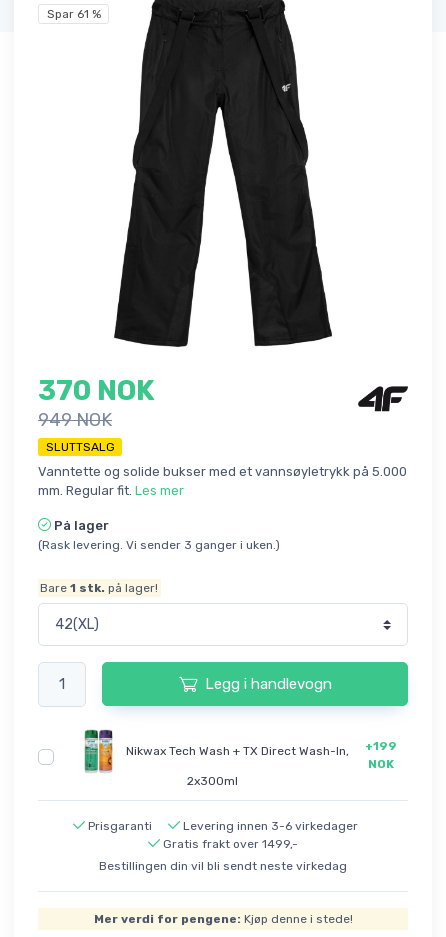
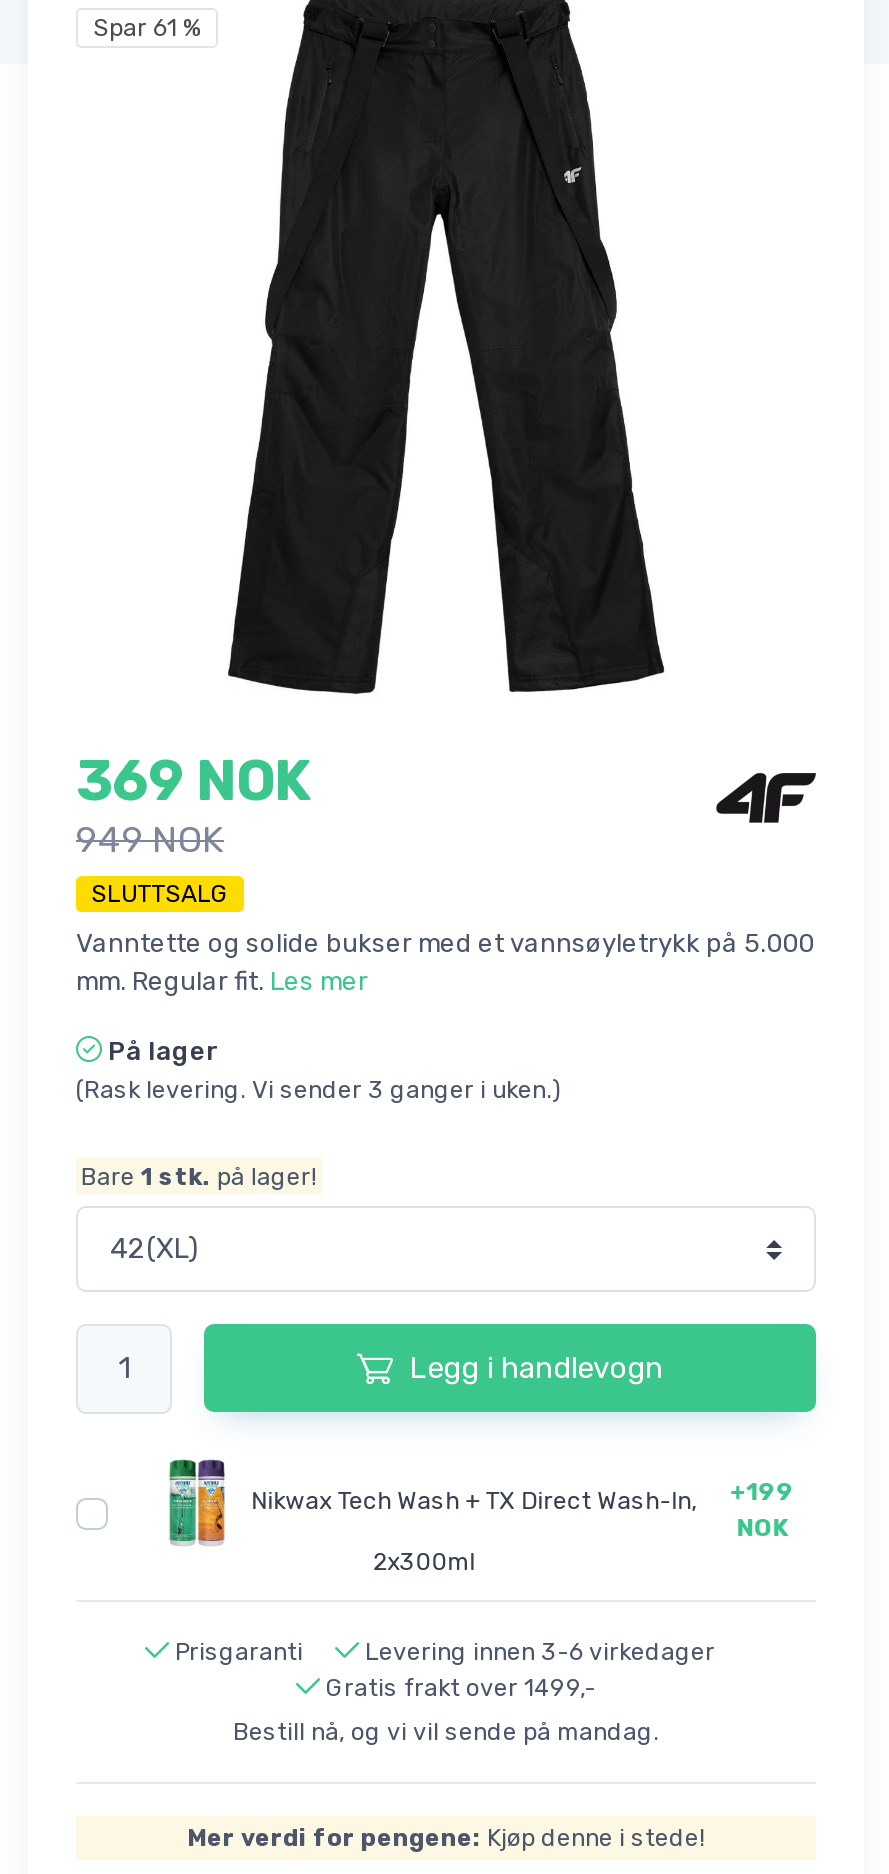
[38,374,155,407] 370 NOK -> [76,748,312,814] 369 NOK
[99,858,347,872] Bestillingen din vil bli sendt neste virkedag -> [233,1717,659,1745] Bestill nå, og vi vil sende på mandag.

